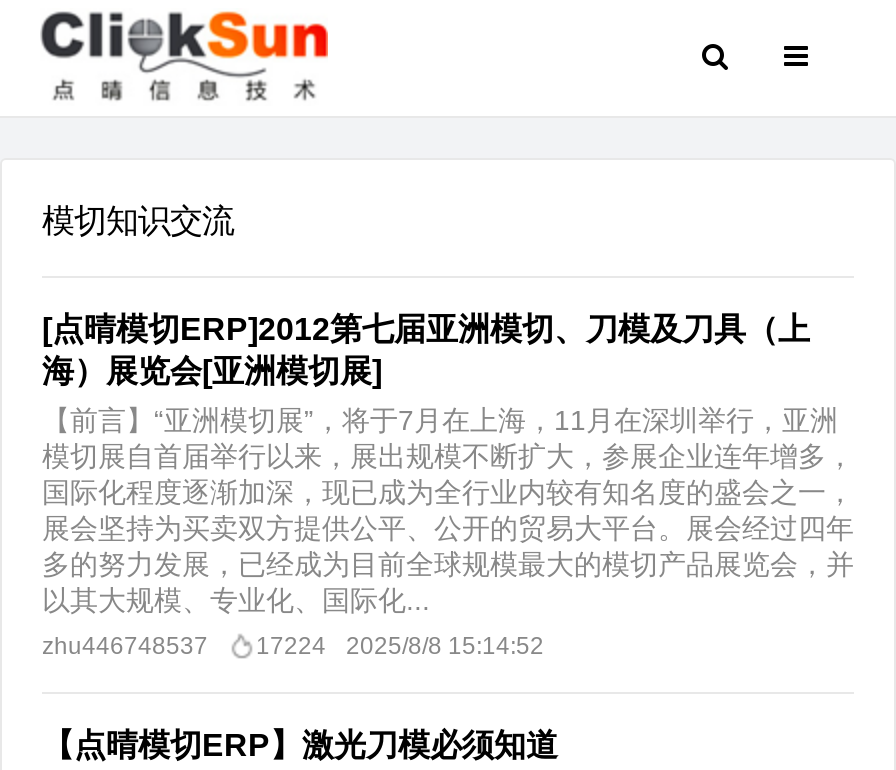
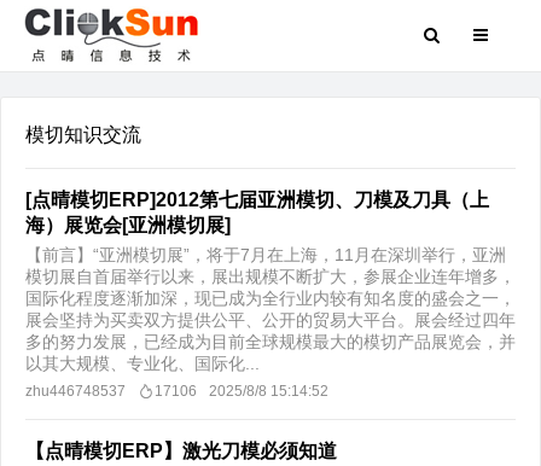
[42,632,544,660] zhu446748537 17224 2025/8/8 15:14:52 -> [25,383,328,400] zhu446748537 17106 2025/8/8 15:14:52

